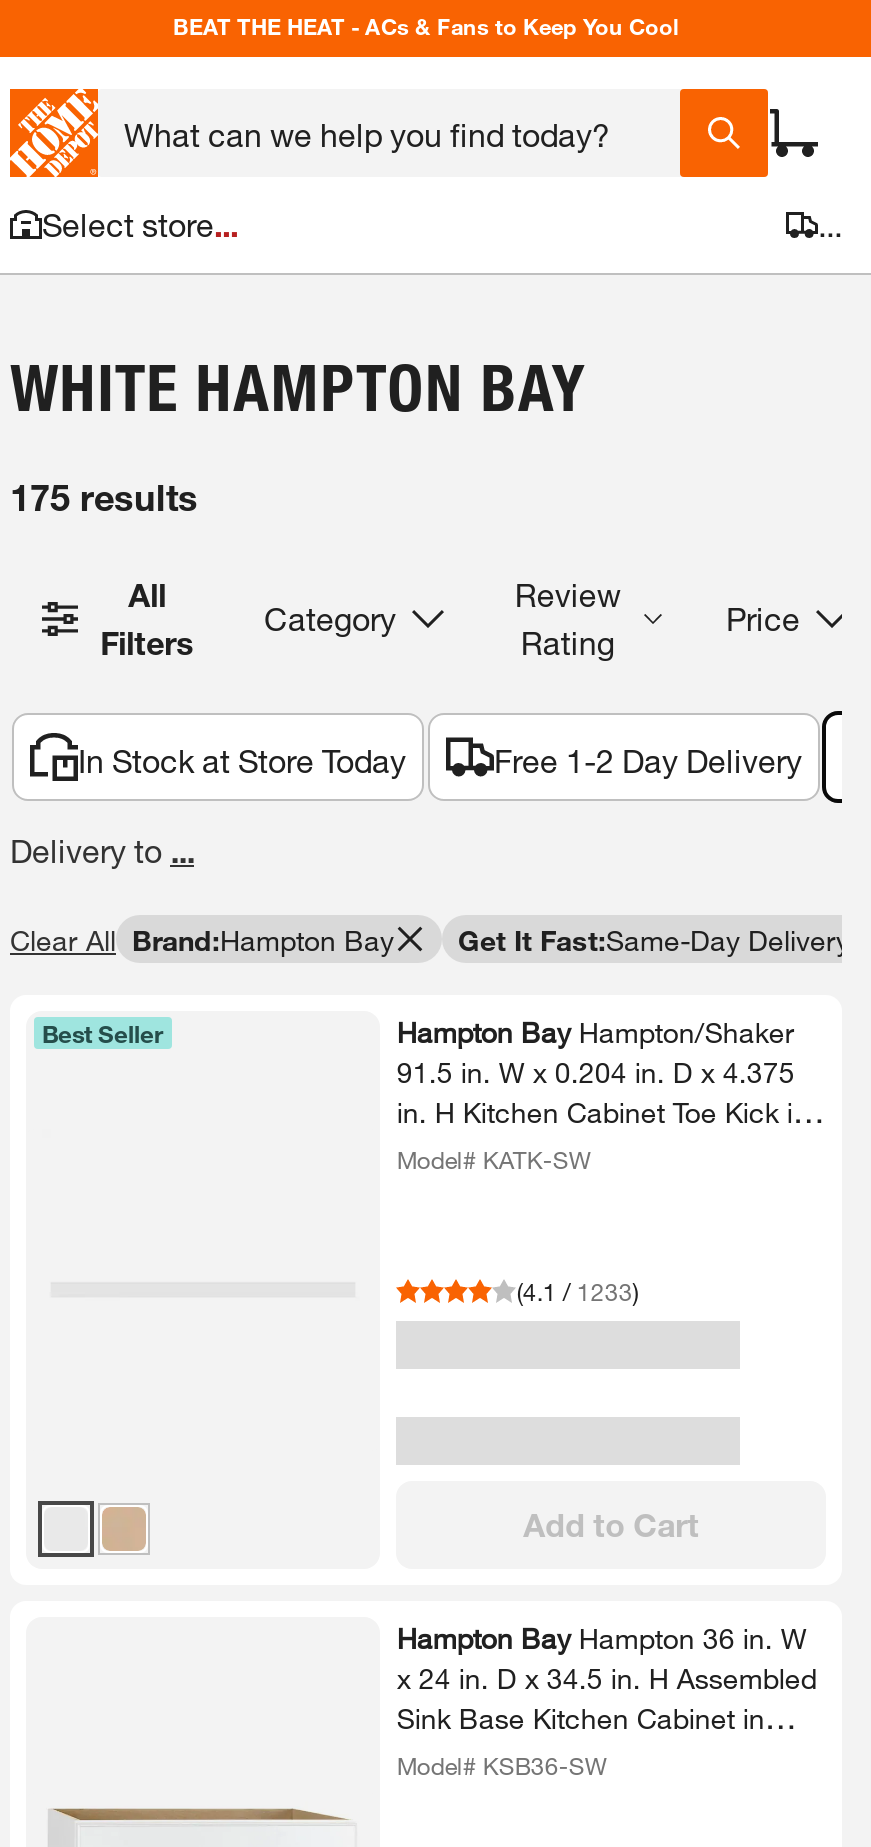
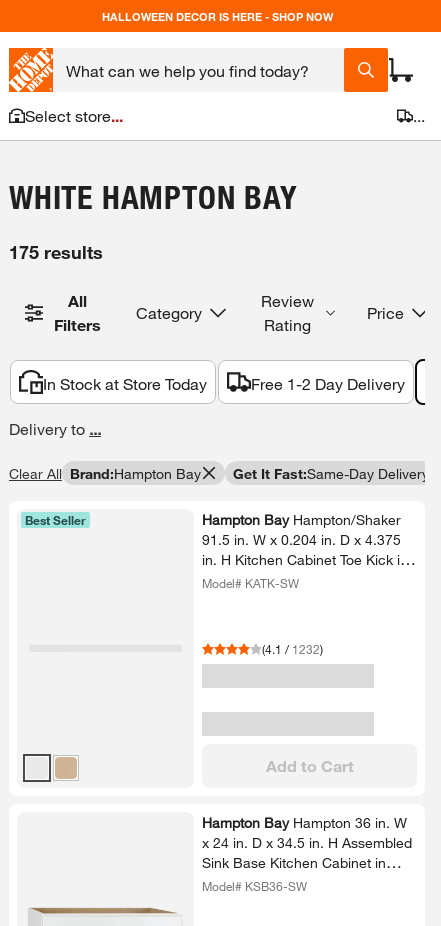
[173,11,679,39] BEAT THE HEAT - ACs & Fans to Keep You Cool -> [101,9,332,23] HALLOWEEN DECOR IS HERE - SHOP NOW
[517,1274,639,1306] (4.1 / 1233) -> [262,641,323,657] (4.1 / 1232)

